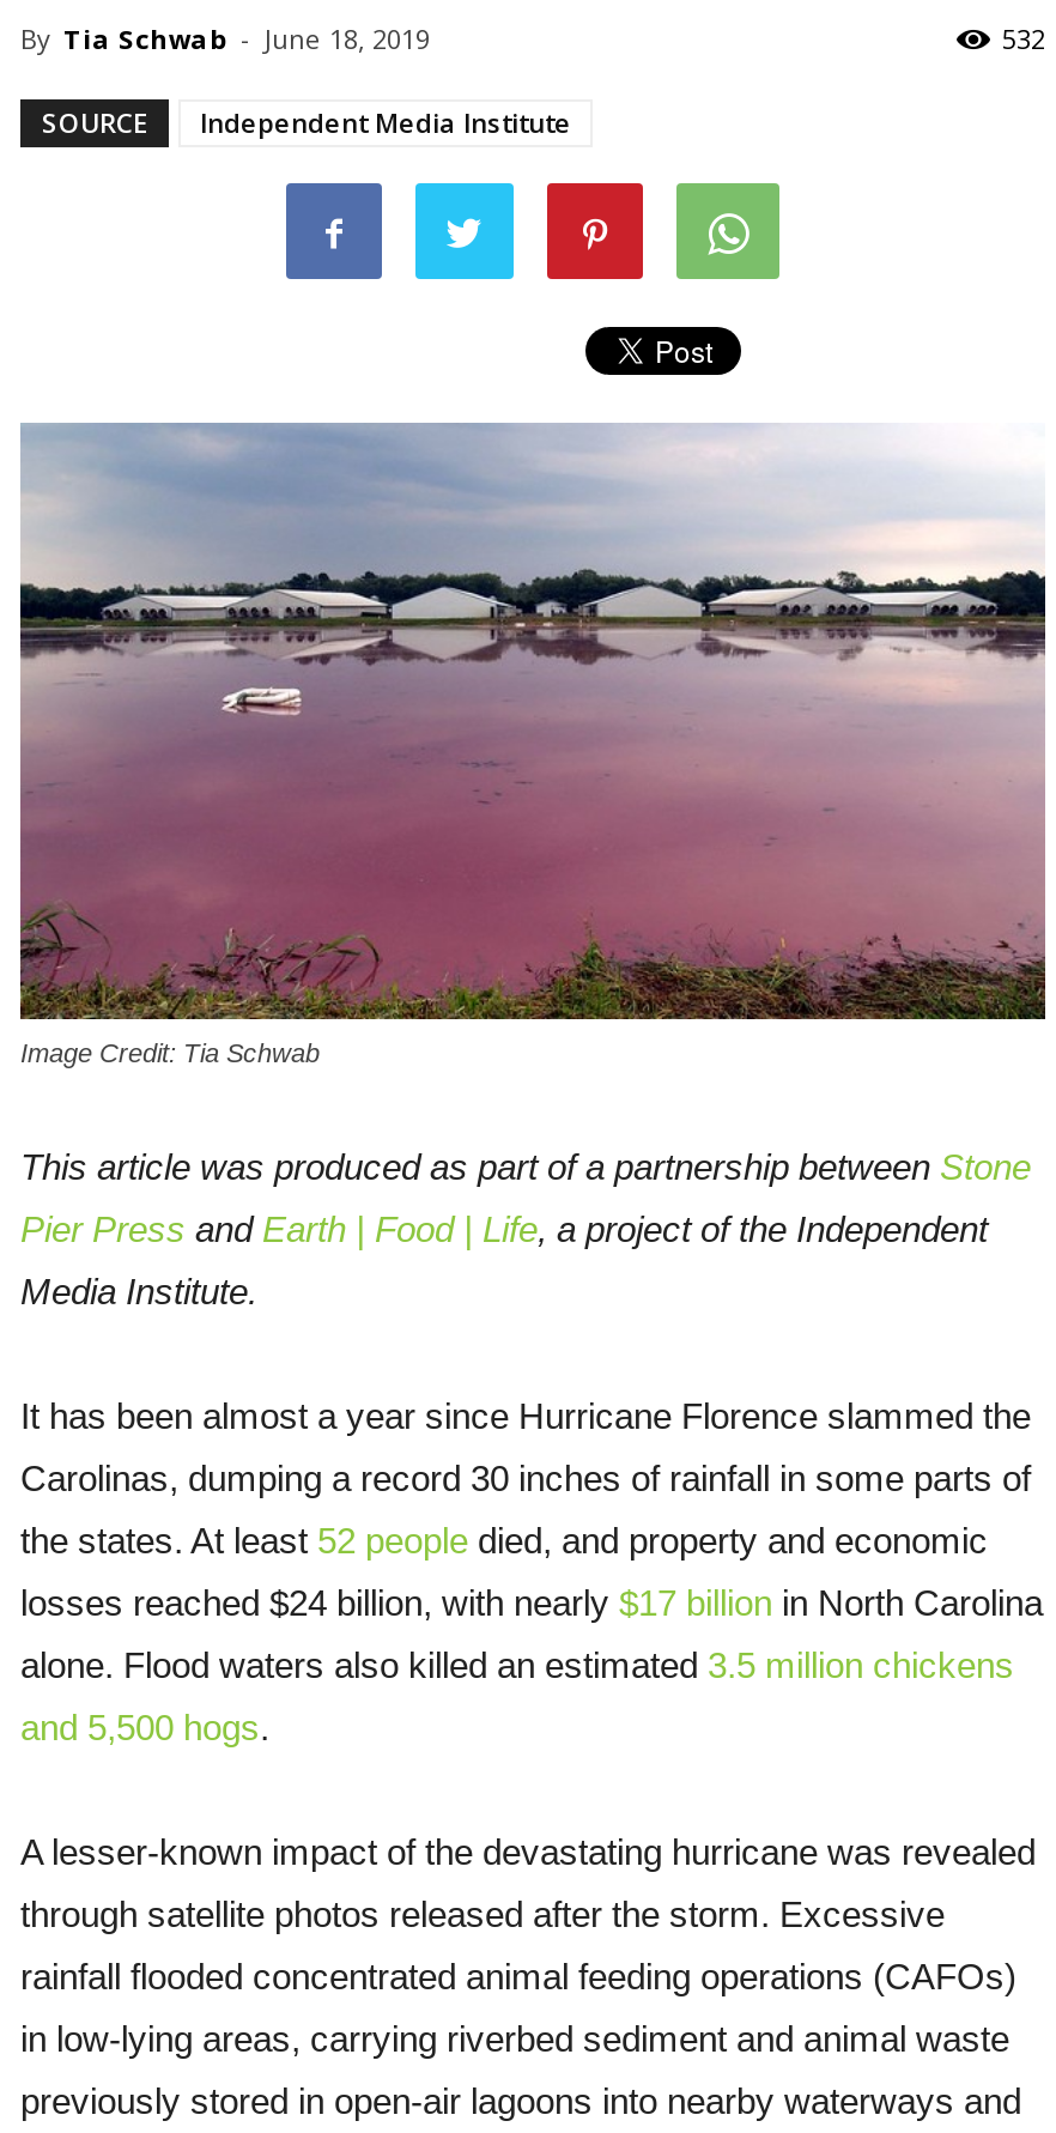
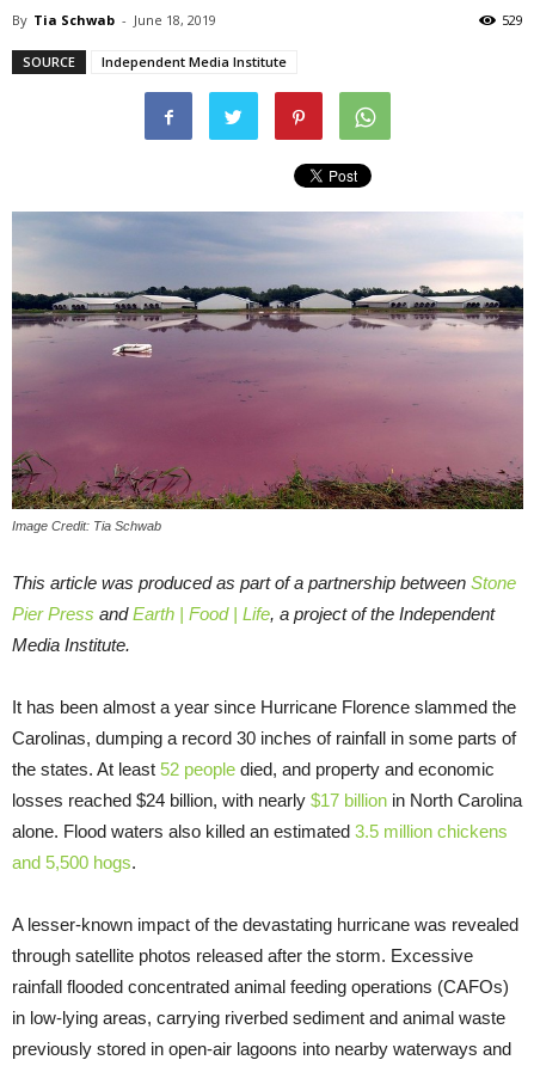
[1002,21,1045,57] 532 -> [502,11,523,29] 529

